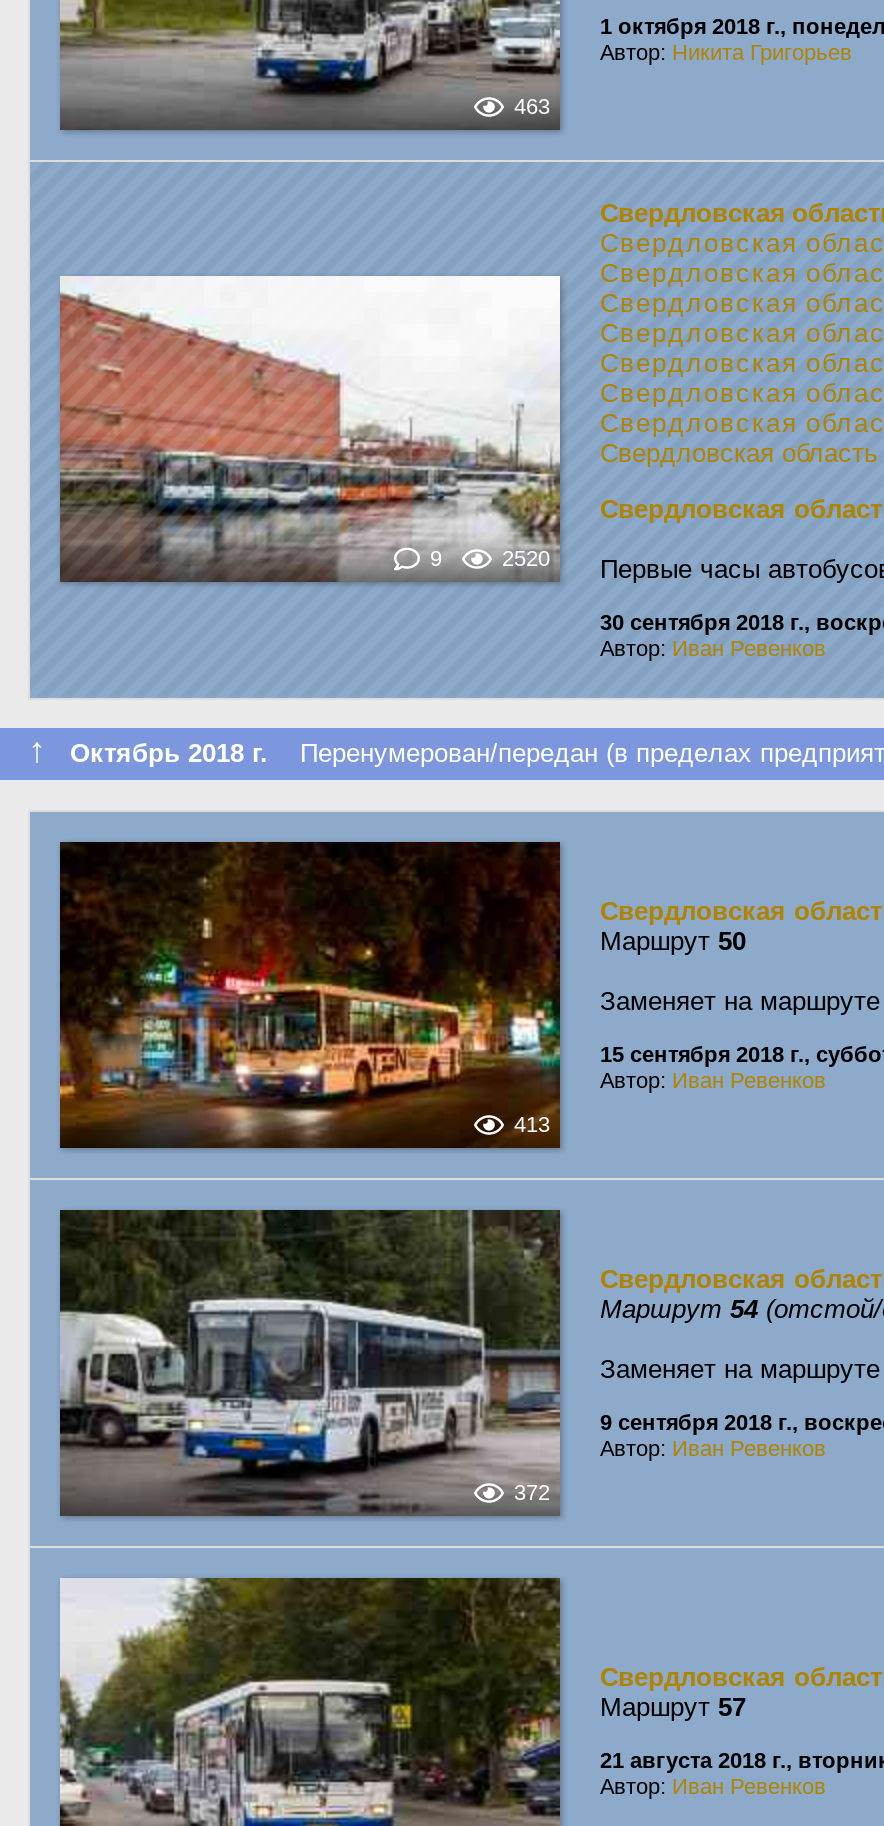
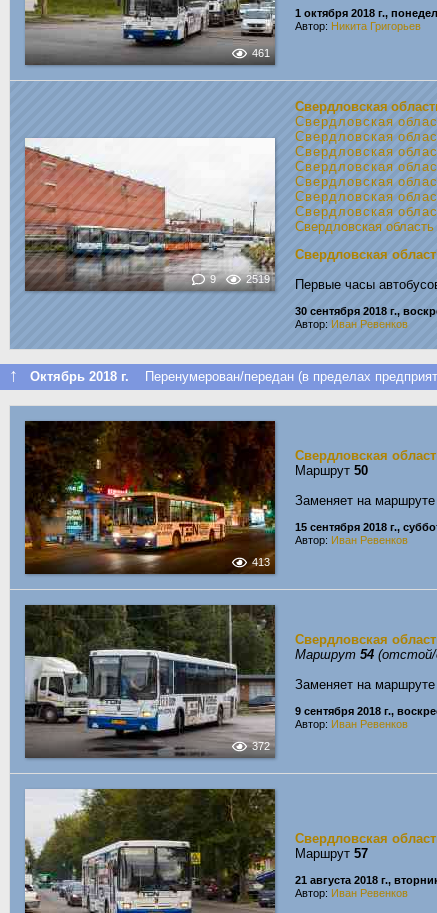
[514,94,550,118] 463 -> [252,47,270,59] 461
[502,546,550,570] 2520 -> [246,273,270,285] 2519

